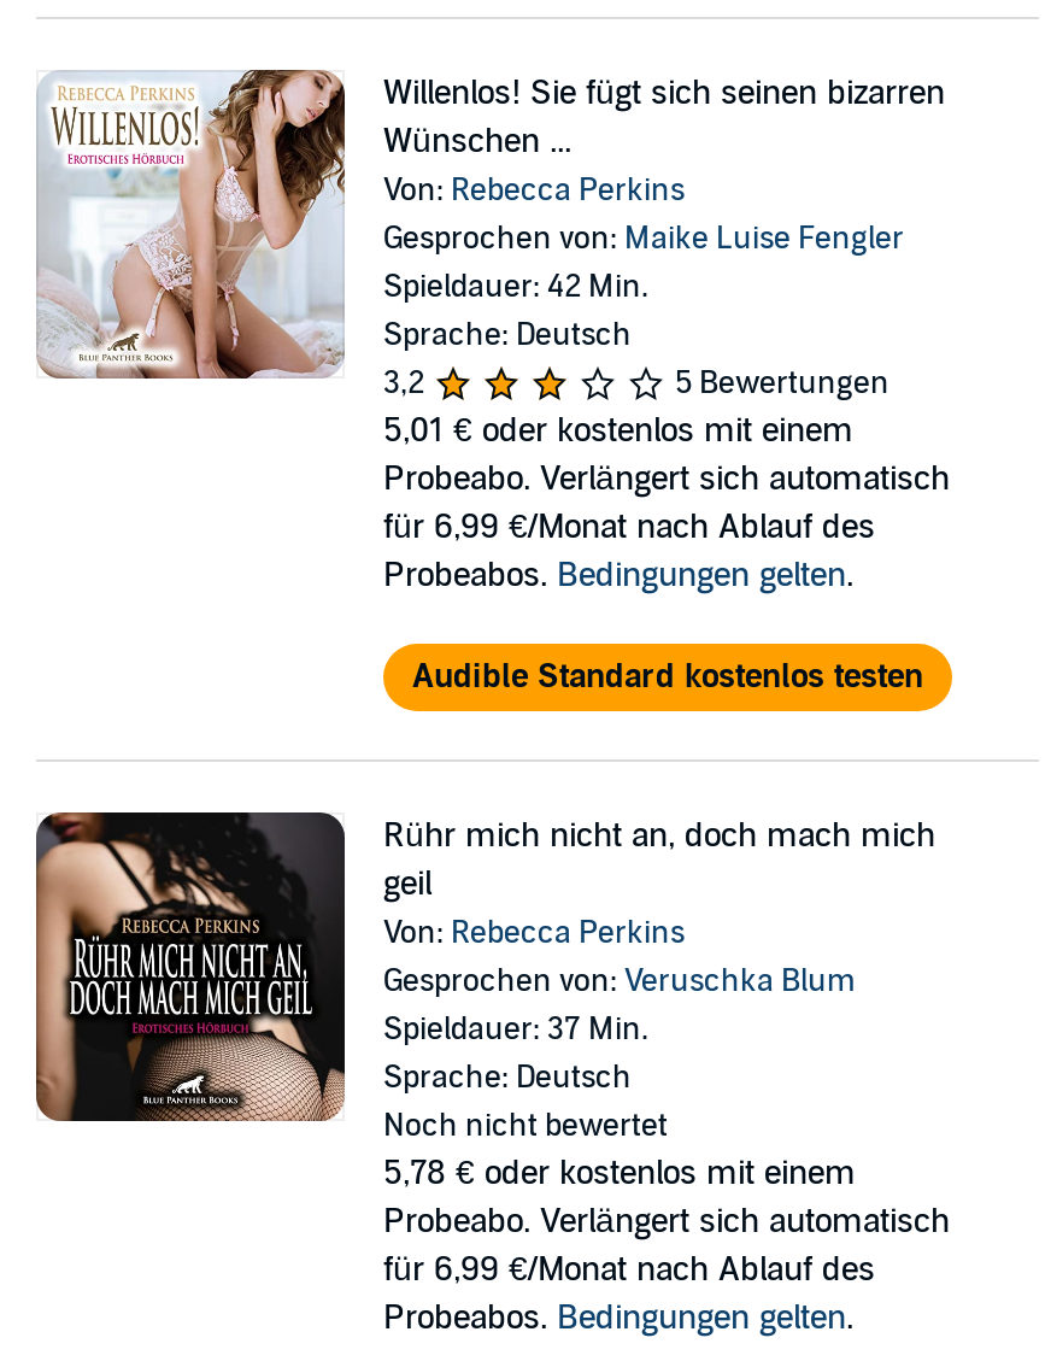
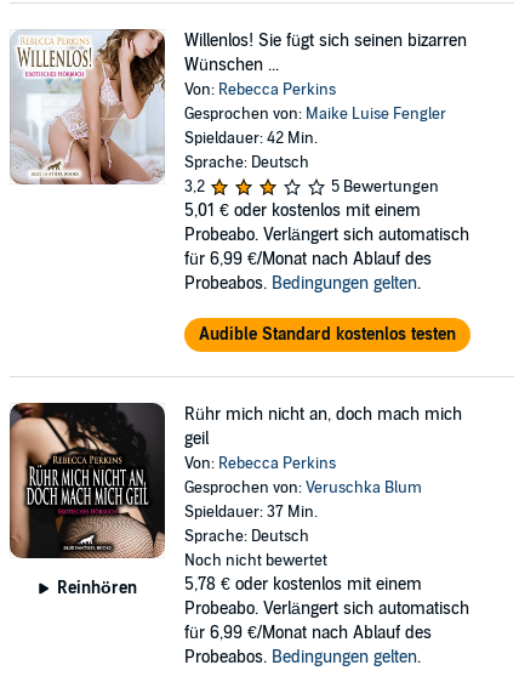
none -> [57,578,137,598] Reinhören

